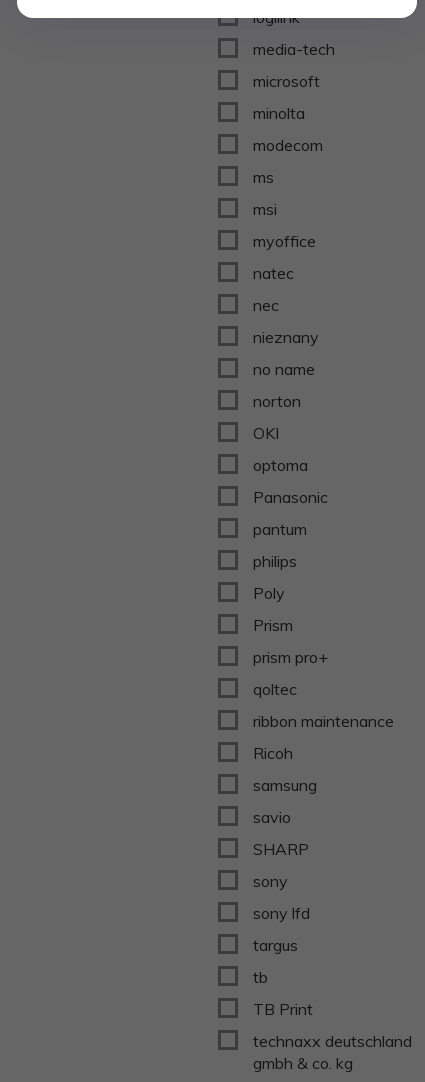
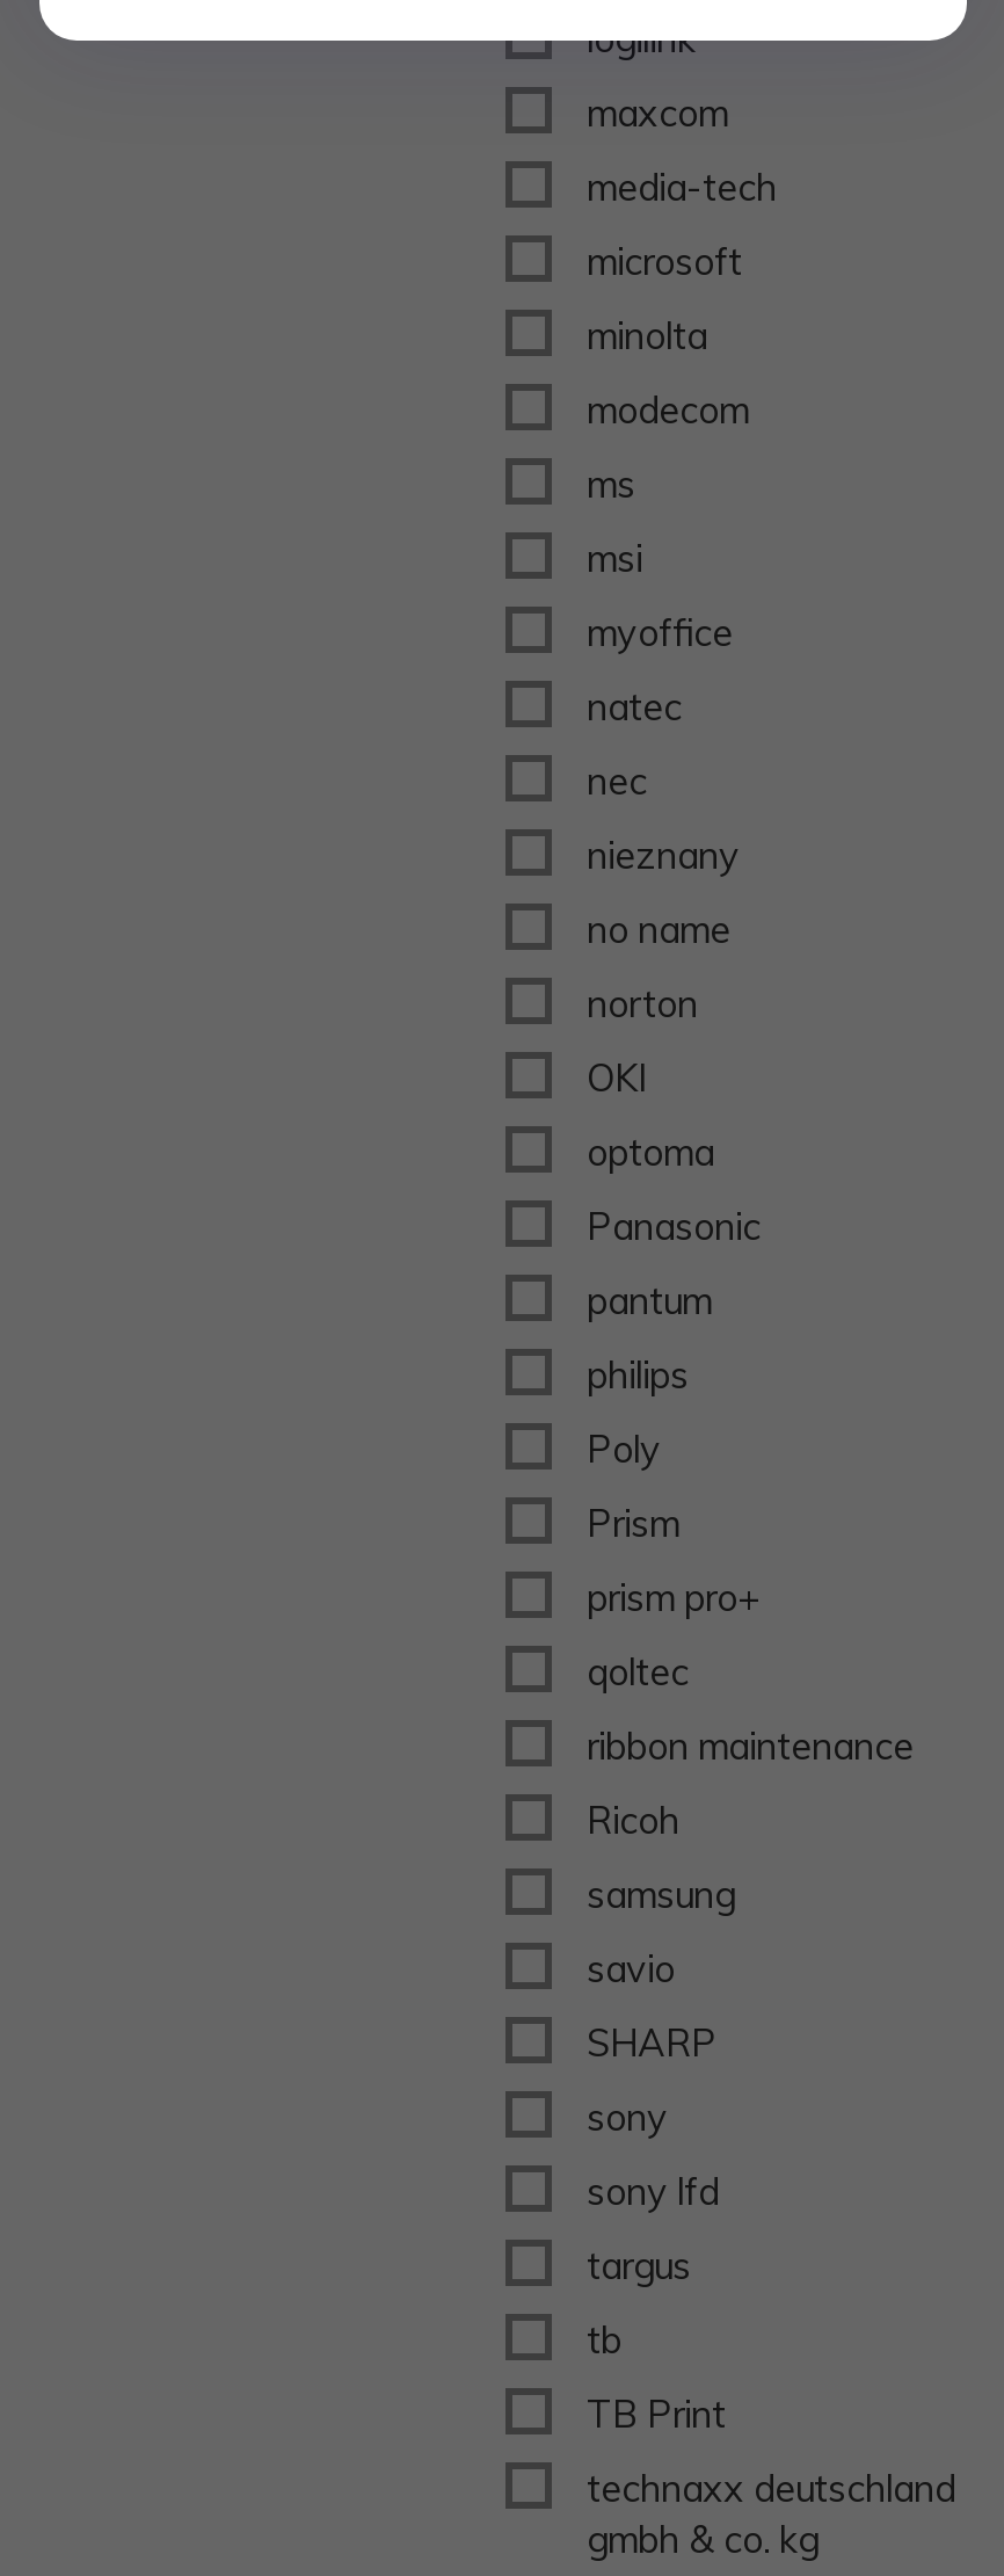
none -> [587,89,728,135] maxcom

